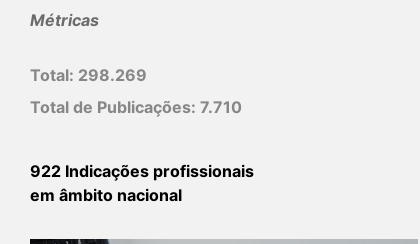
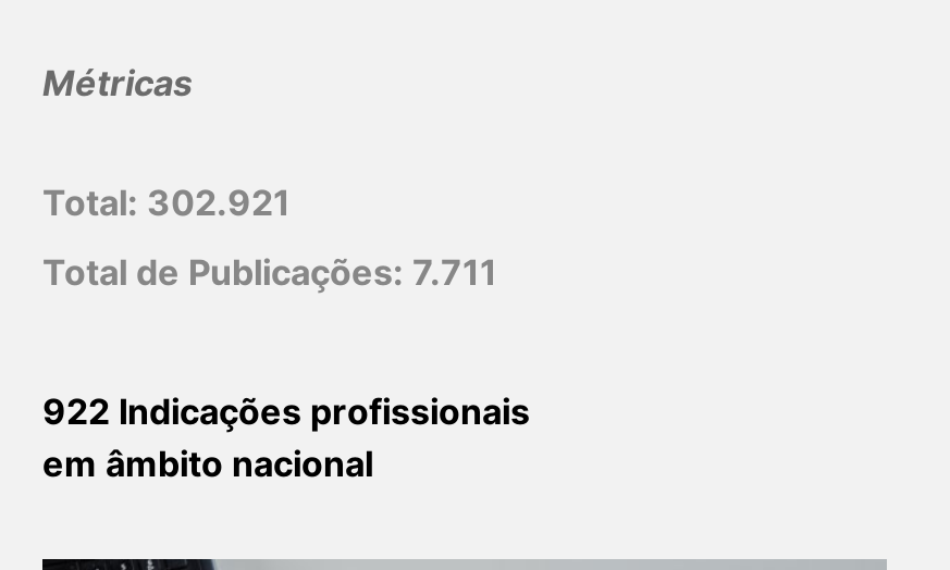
[30,65,147,85] Total: 298.269 -> [42,181,291,225] Total: 302.921
[30,97,242,117] Total de Publicações: 7.710 -> [42,251,497,294] Total de Publicações: 7.711

